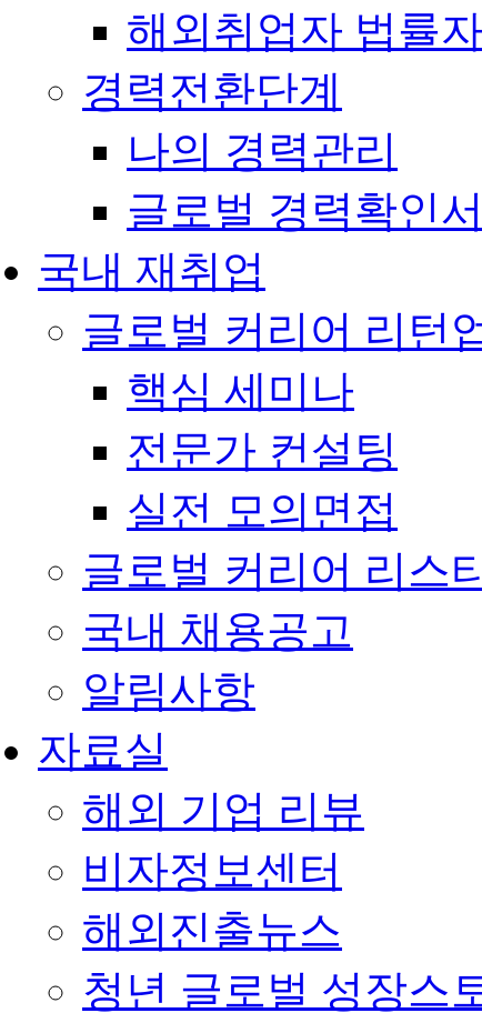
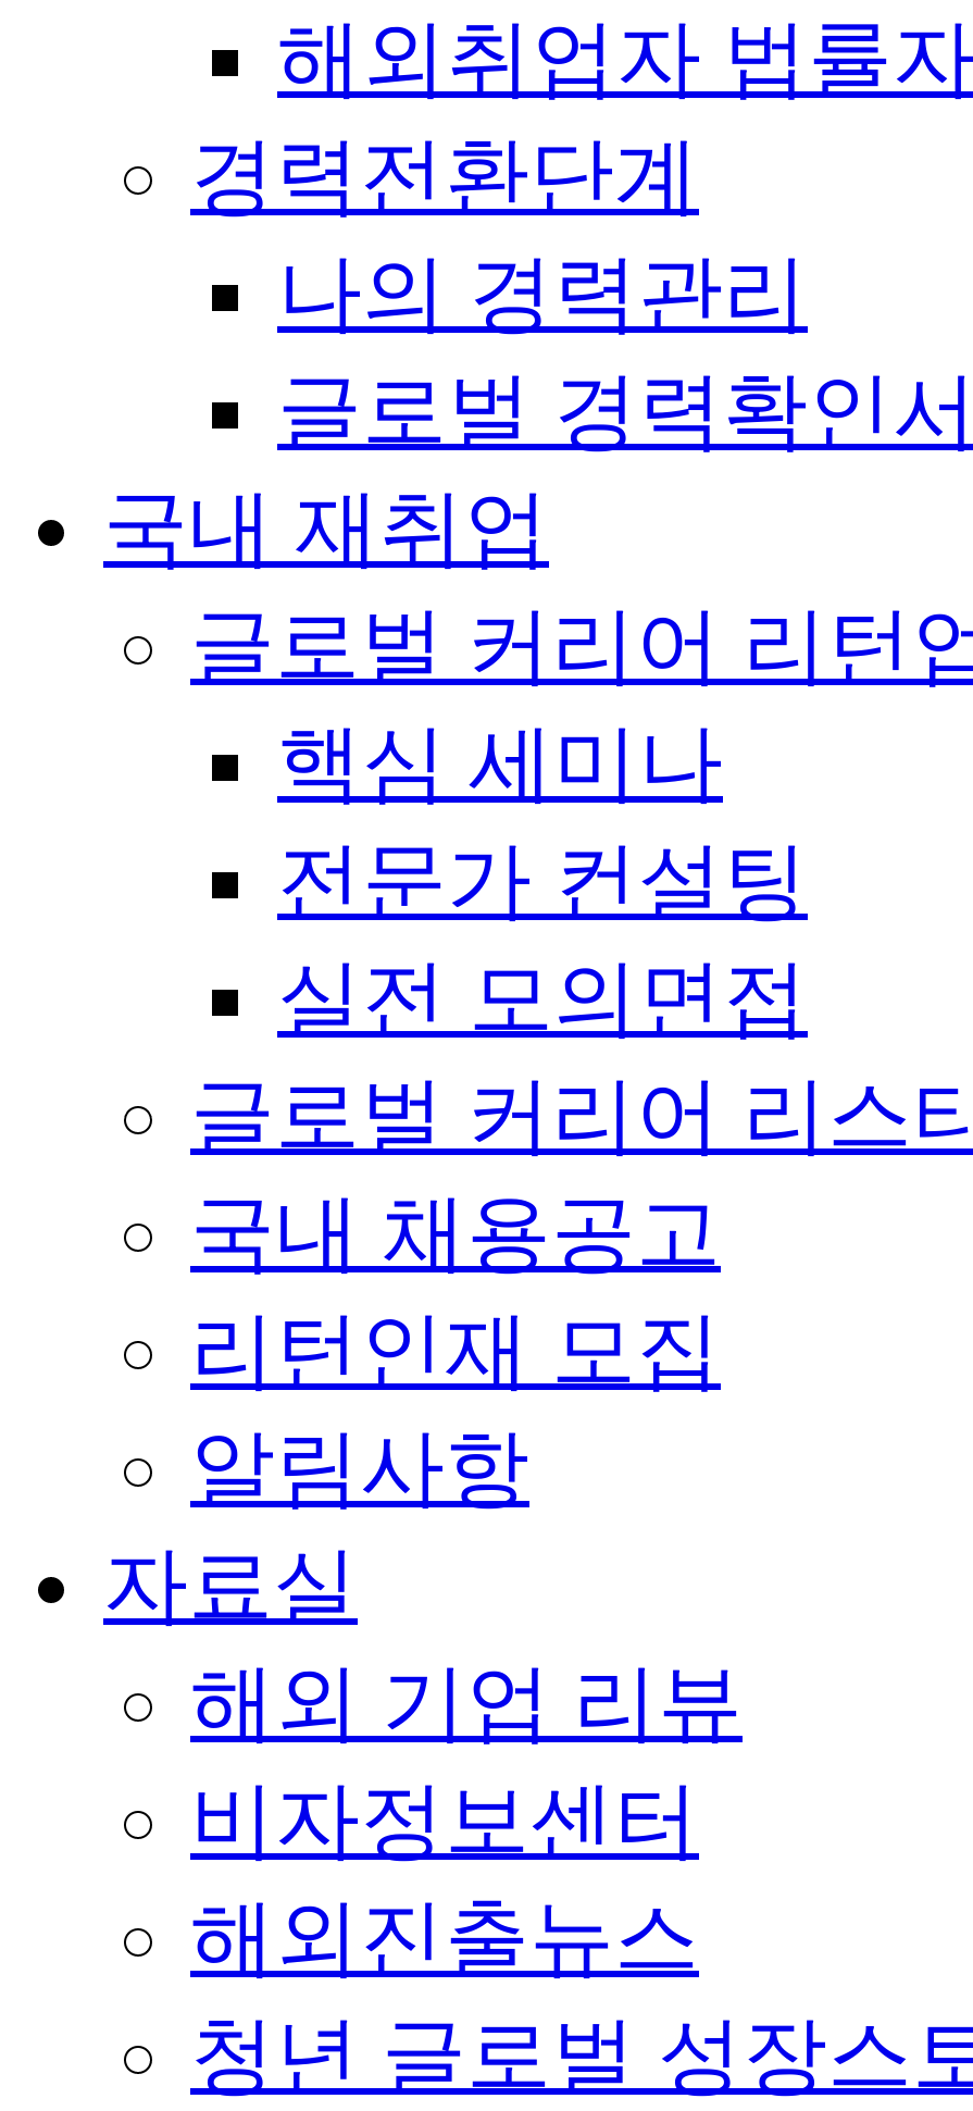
none -> [190,1303,721,1396] 리턴인재 모집

